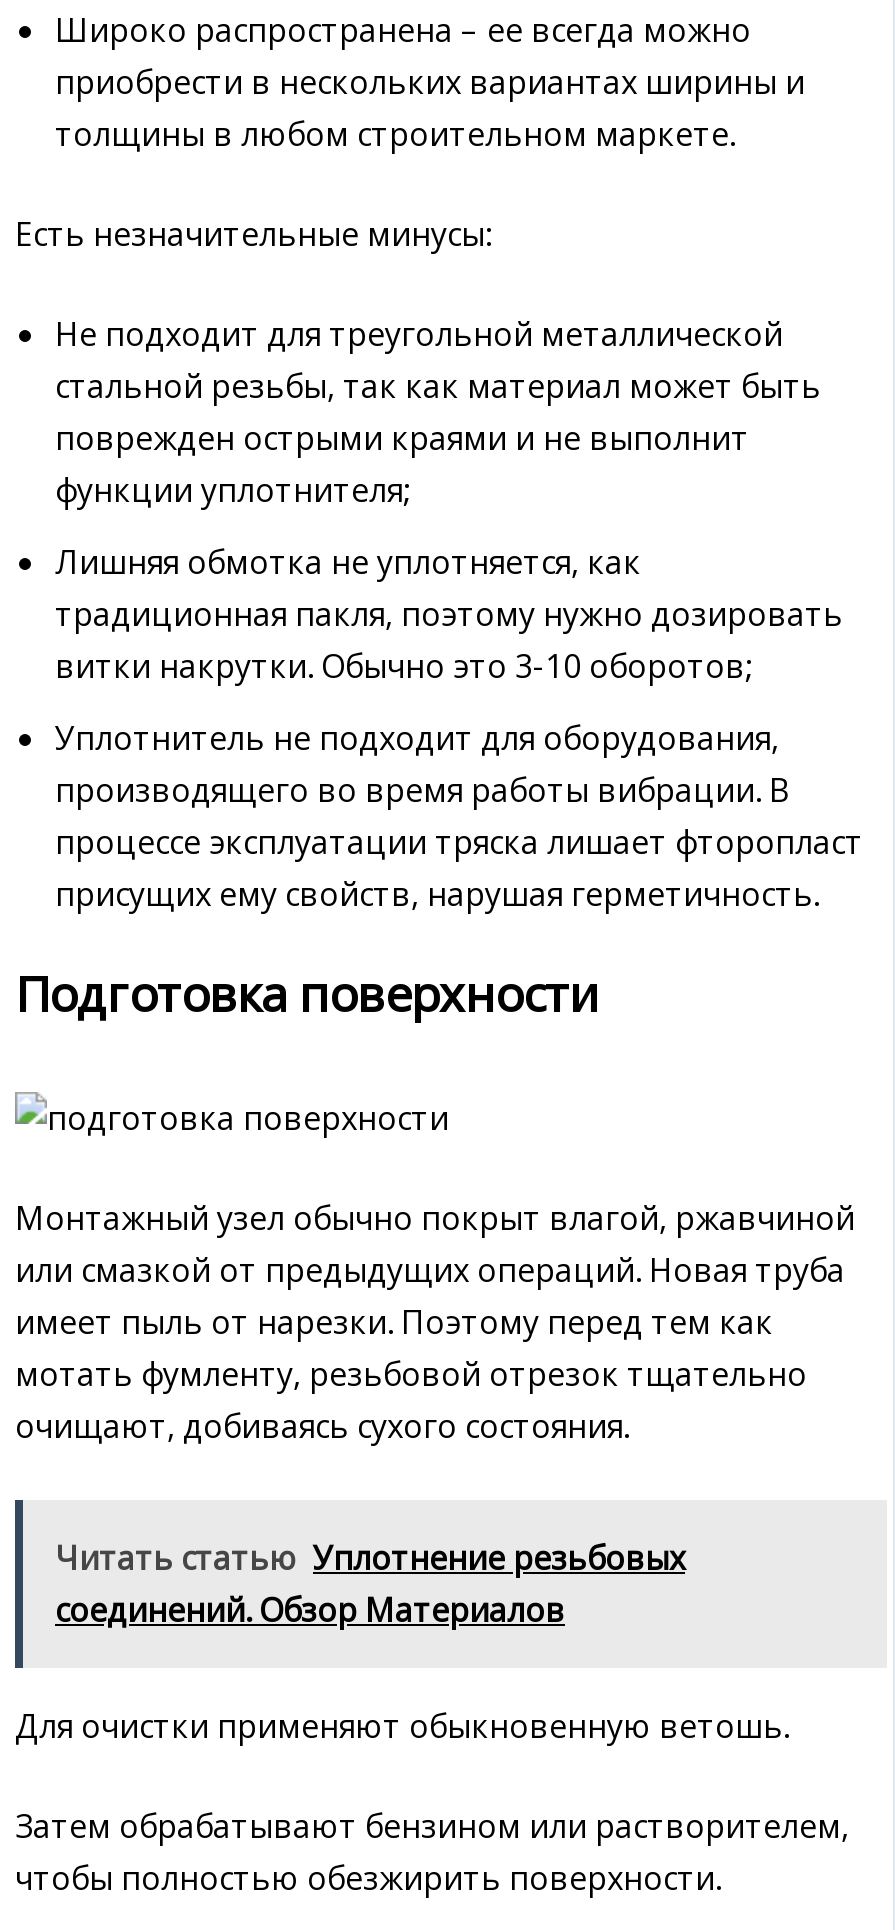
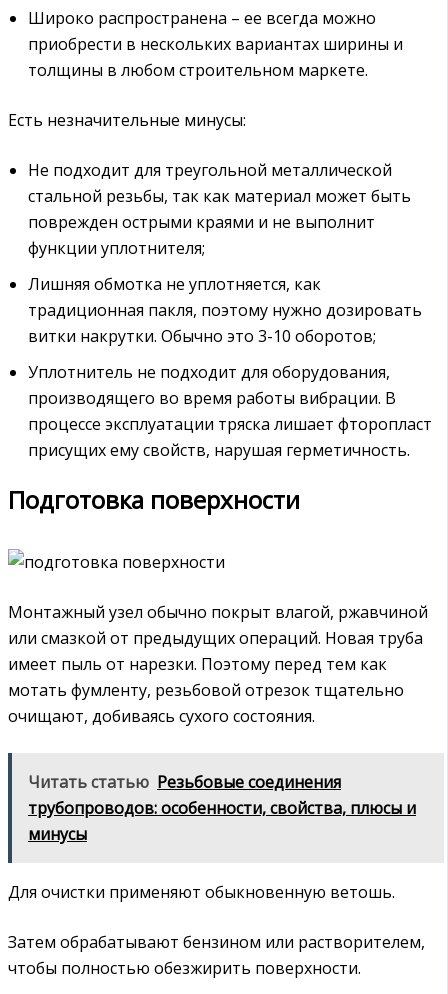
[55,1537,685,1633] Читать статью Уплотнение резьбовых | соединений. Обзор Материалов -> [28,771,416,845] Читать статью Резьбовые соединения | трубопроводов: особенности, свойства, плюсы и | минусы

